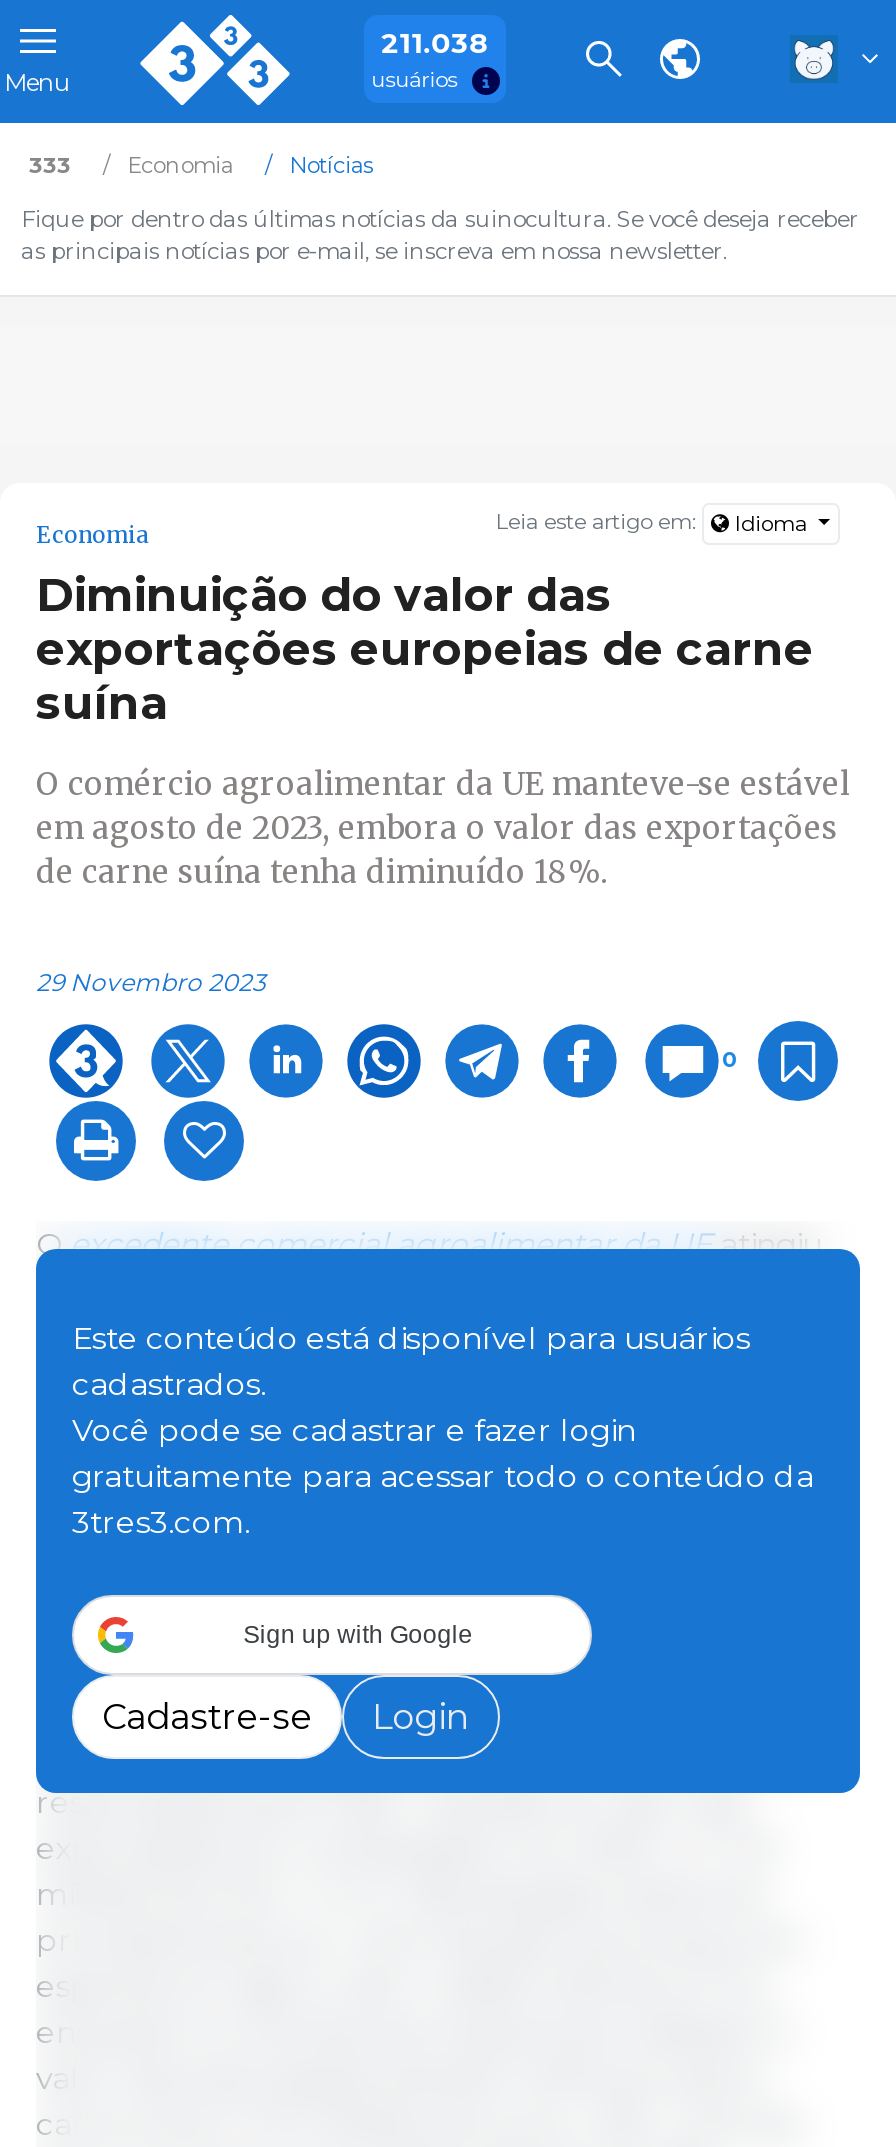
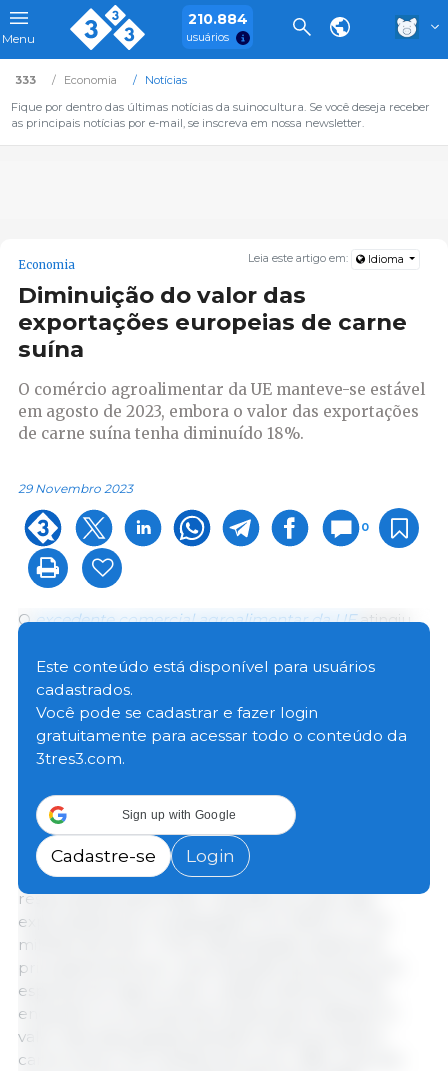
[381,24,489,60] 211.038 -> [188,9,248,27] 210.884

